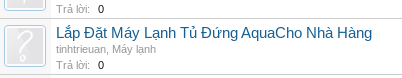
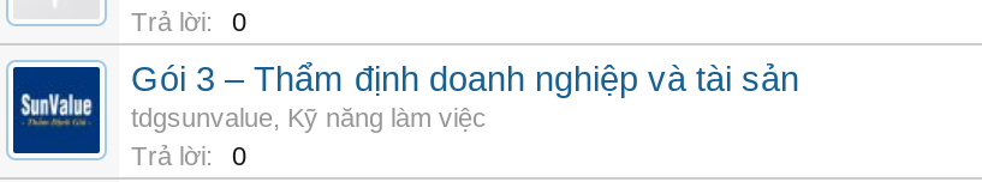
none -> [11,65,100,156] [image]
[56,25,372,55] Lắp Đặt Máy Lạnh Tủ Đứng AquaCho Nhà Hàng | tinhtrieuan, Máy lạnh -> [131,60,799,132] Gói 3 – Thẩm định doanh nghiệp và tài sản | tdgsunvalue, Kỹ năng làm việc

